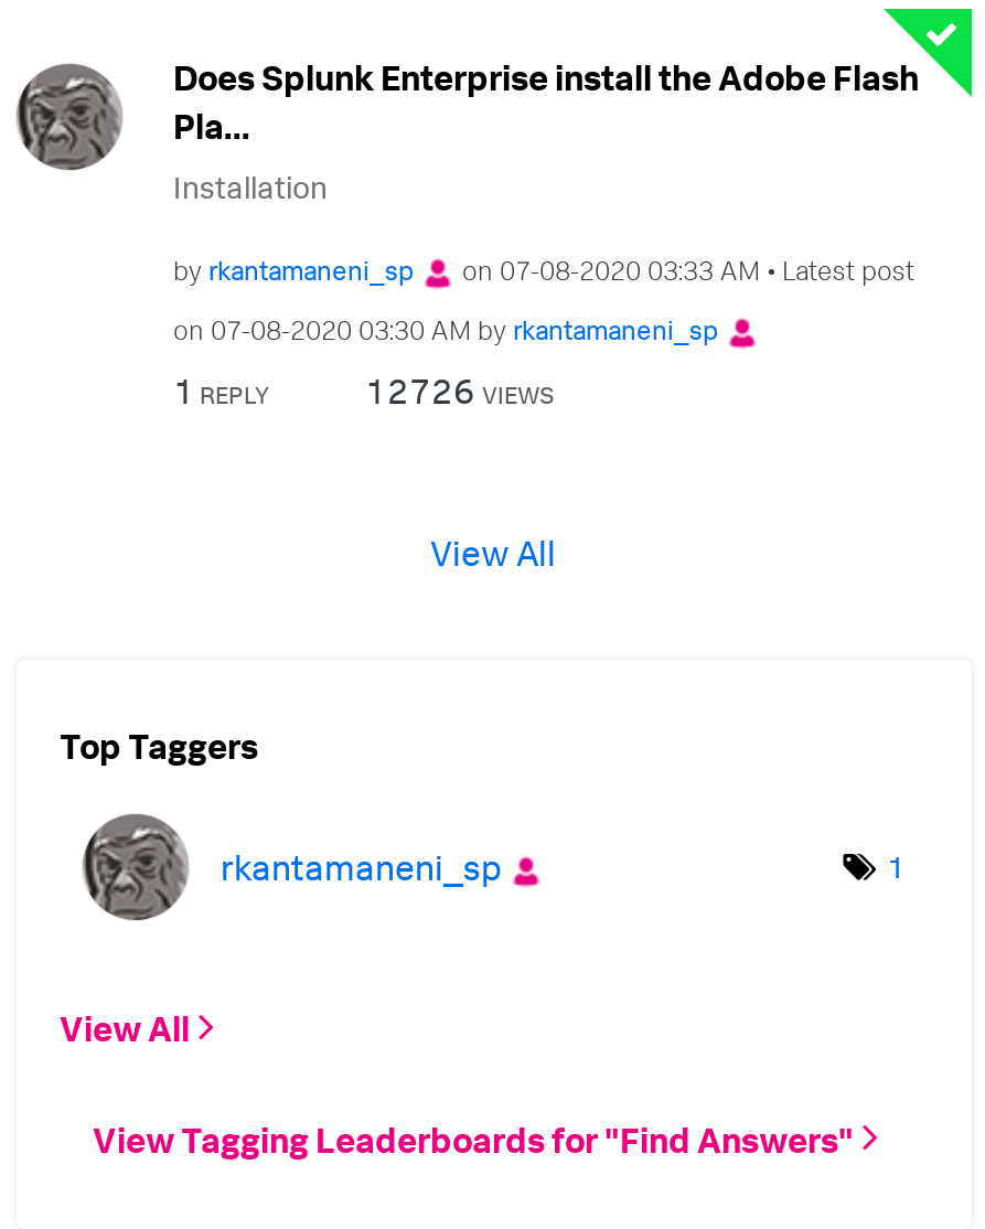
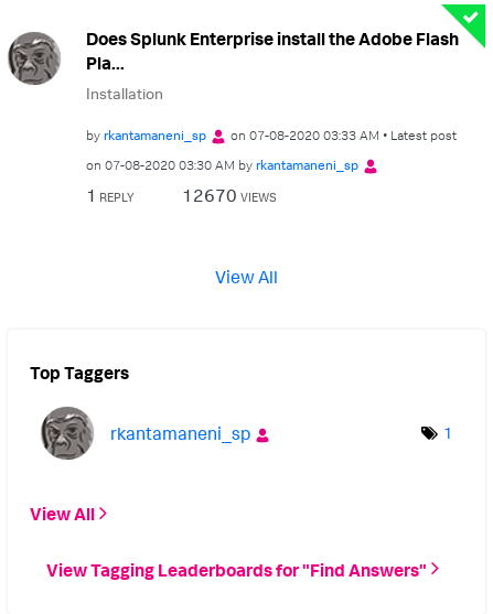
[365,368,555,413] 12726 VIEWS -> [182,184,277,206] 12670 VIEWS

